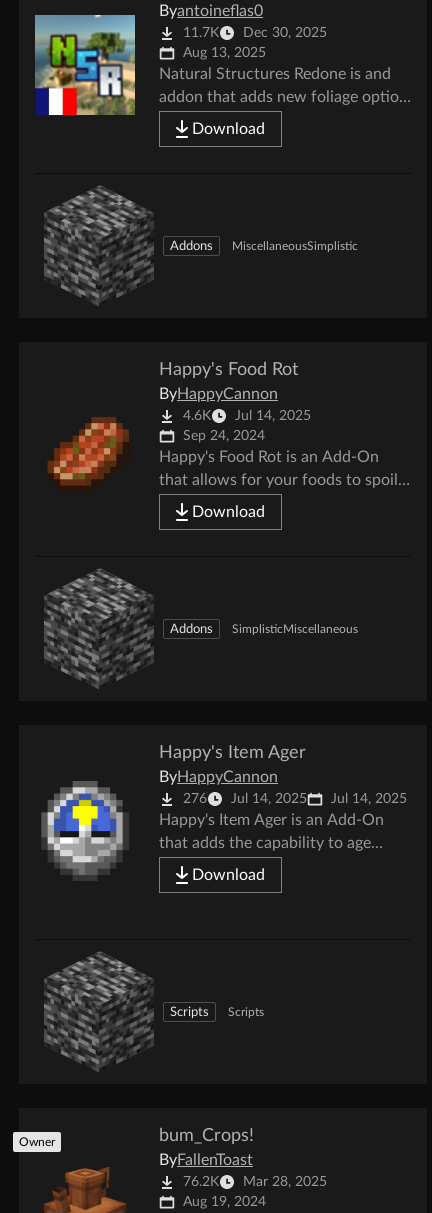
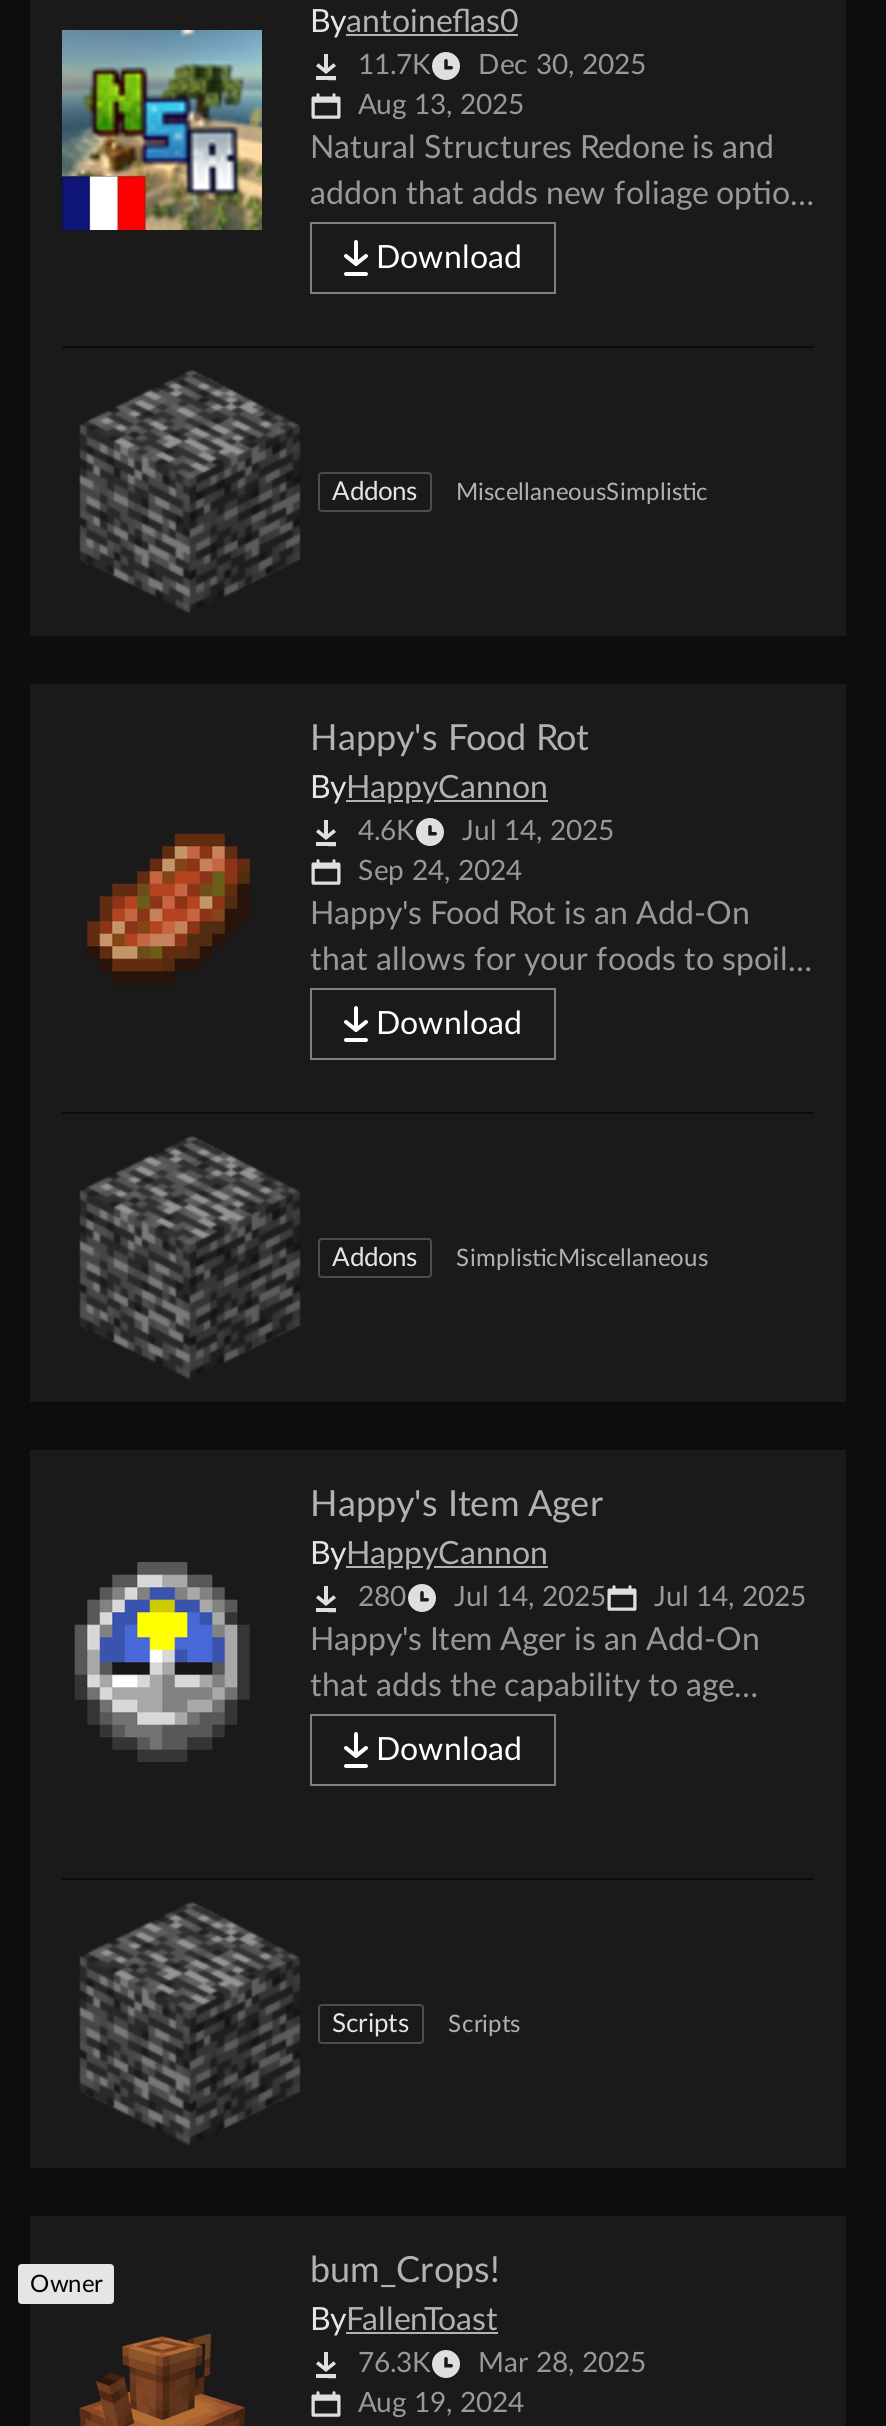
[183,792,407,806] 276 Jul 14, 2025 Jul 14, 2025 -> [358,1585,806,1613] 280 Jul 14, 2025 Jul 14, 2025
[183,1175,327,1189] 76.2K Mar 28, 2025 -> [358,2351,646,2379] 76.3K Mar 28, 2025

